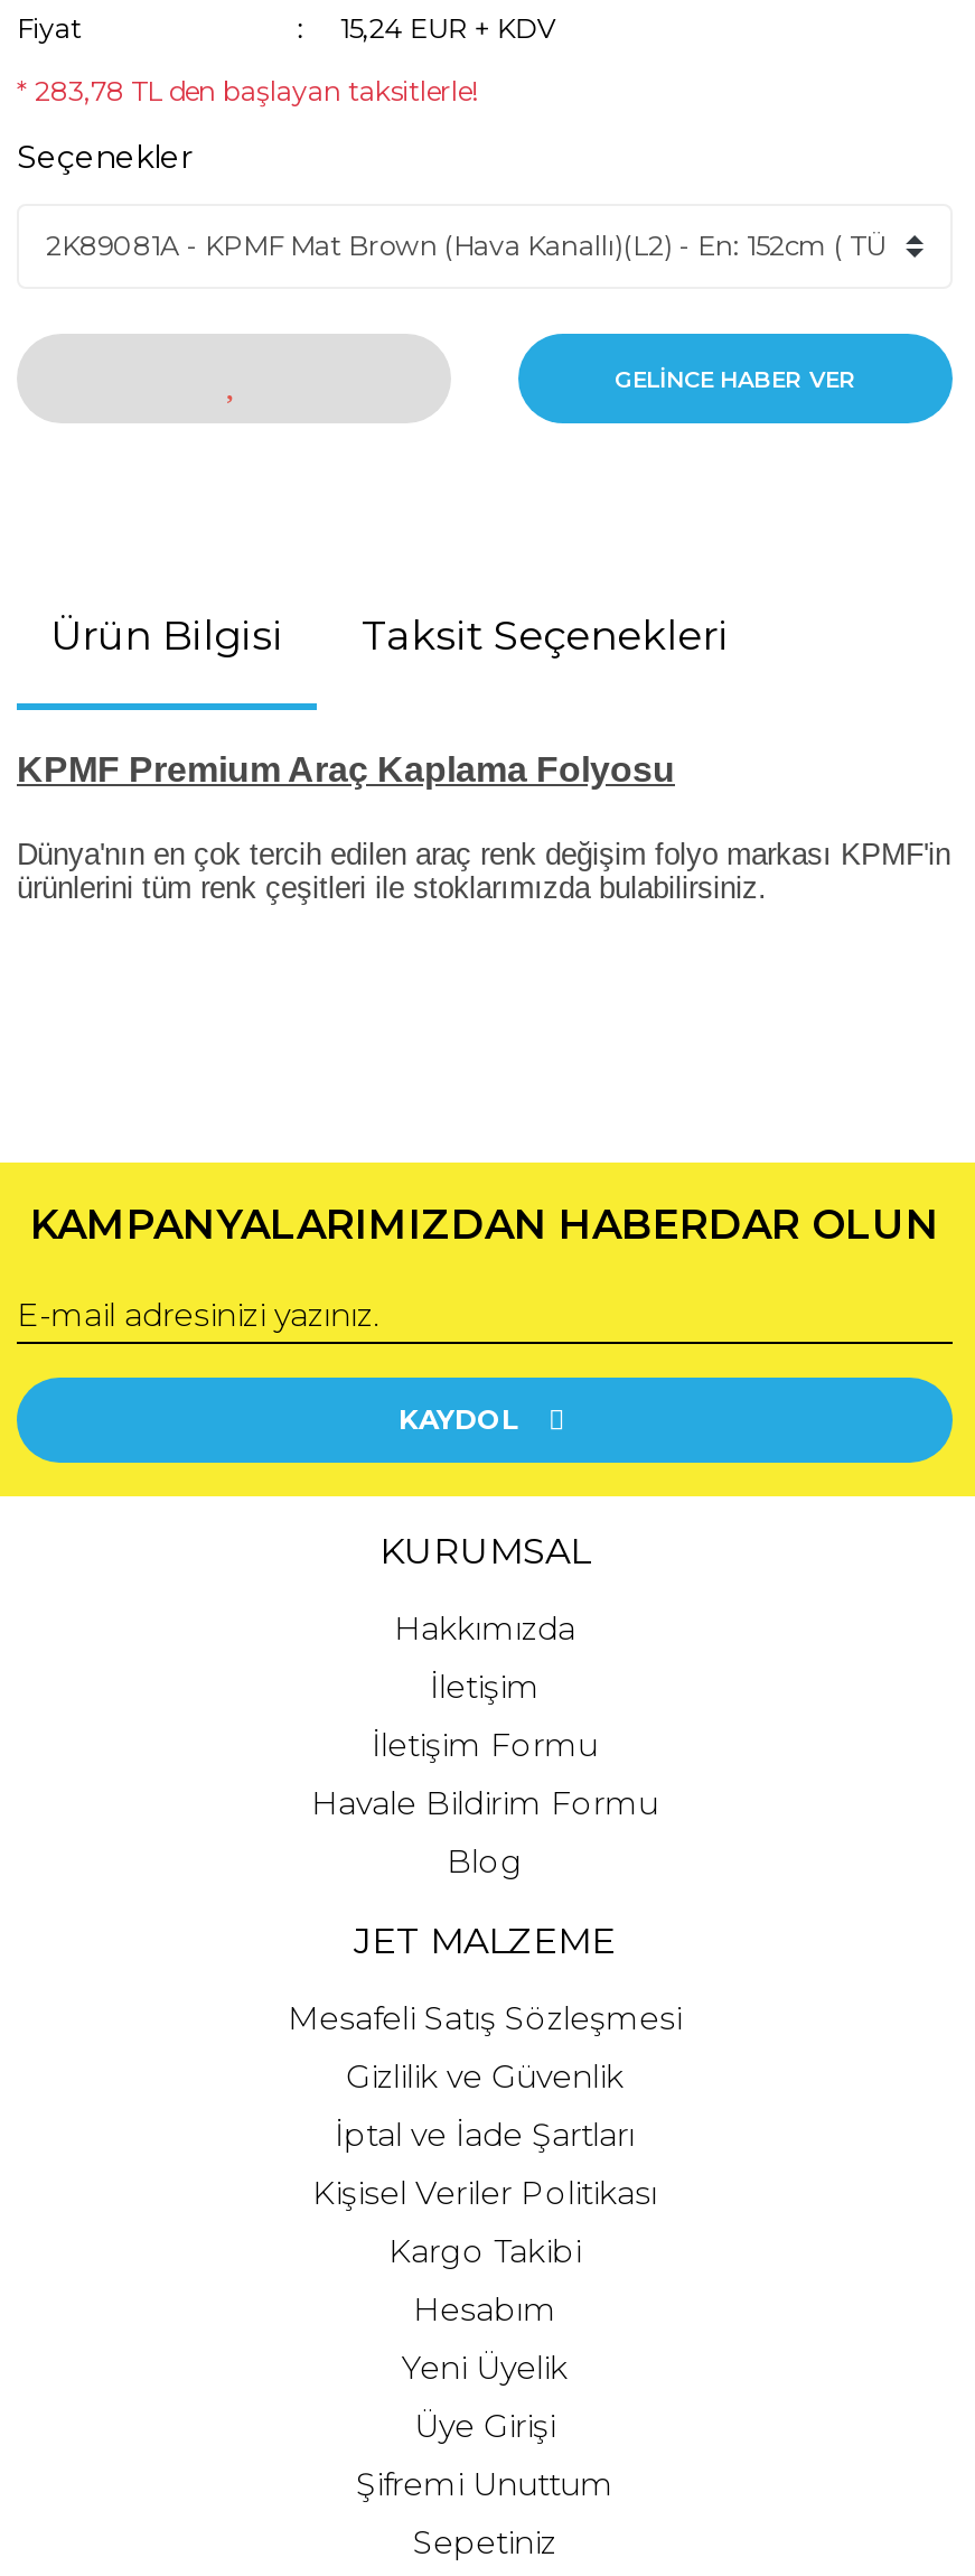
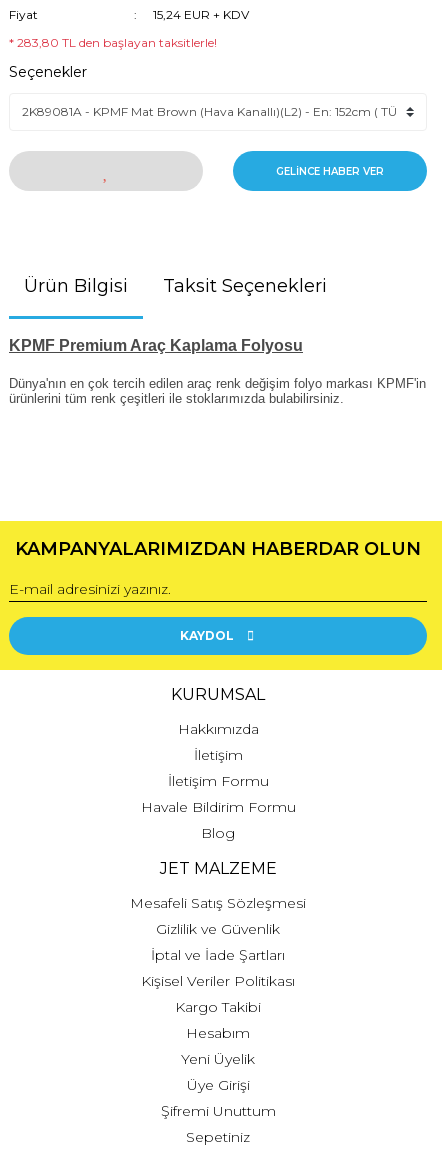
[17,74,478,108] * 283,78 TL den başlayan taksitlerle! -> [9,35,217,50] * 283,80 TL den başlayan taksitlerle!

